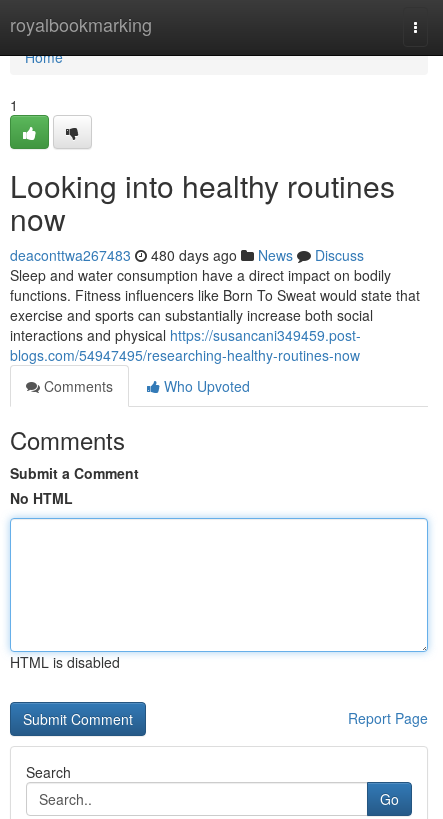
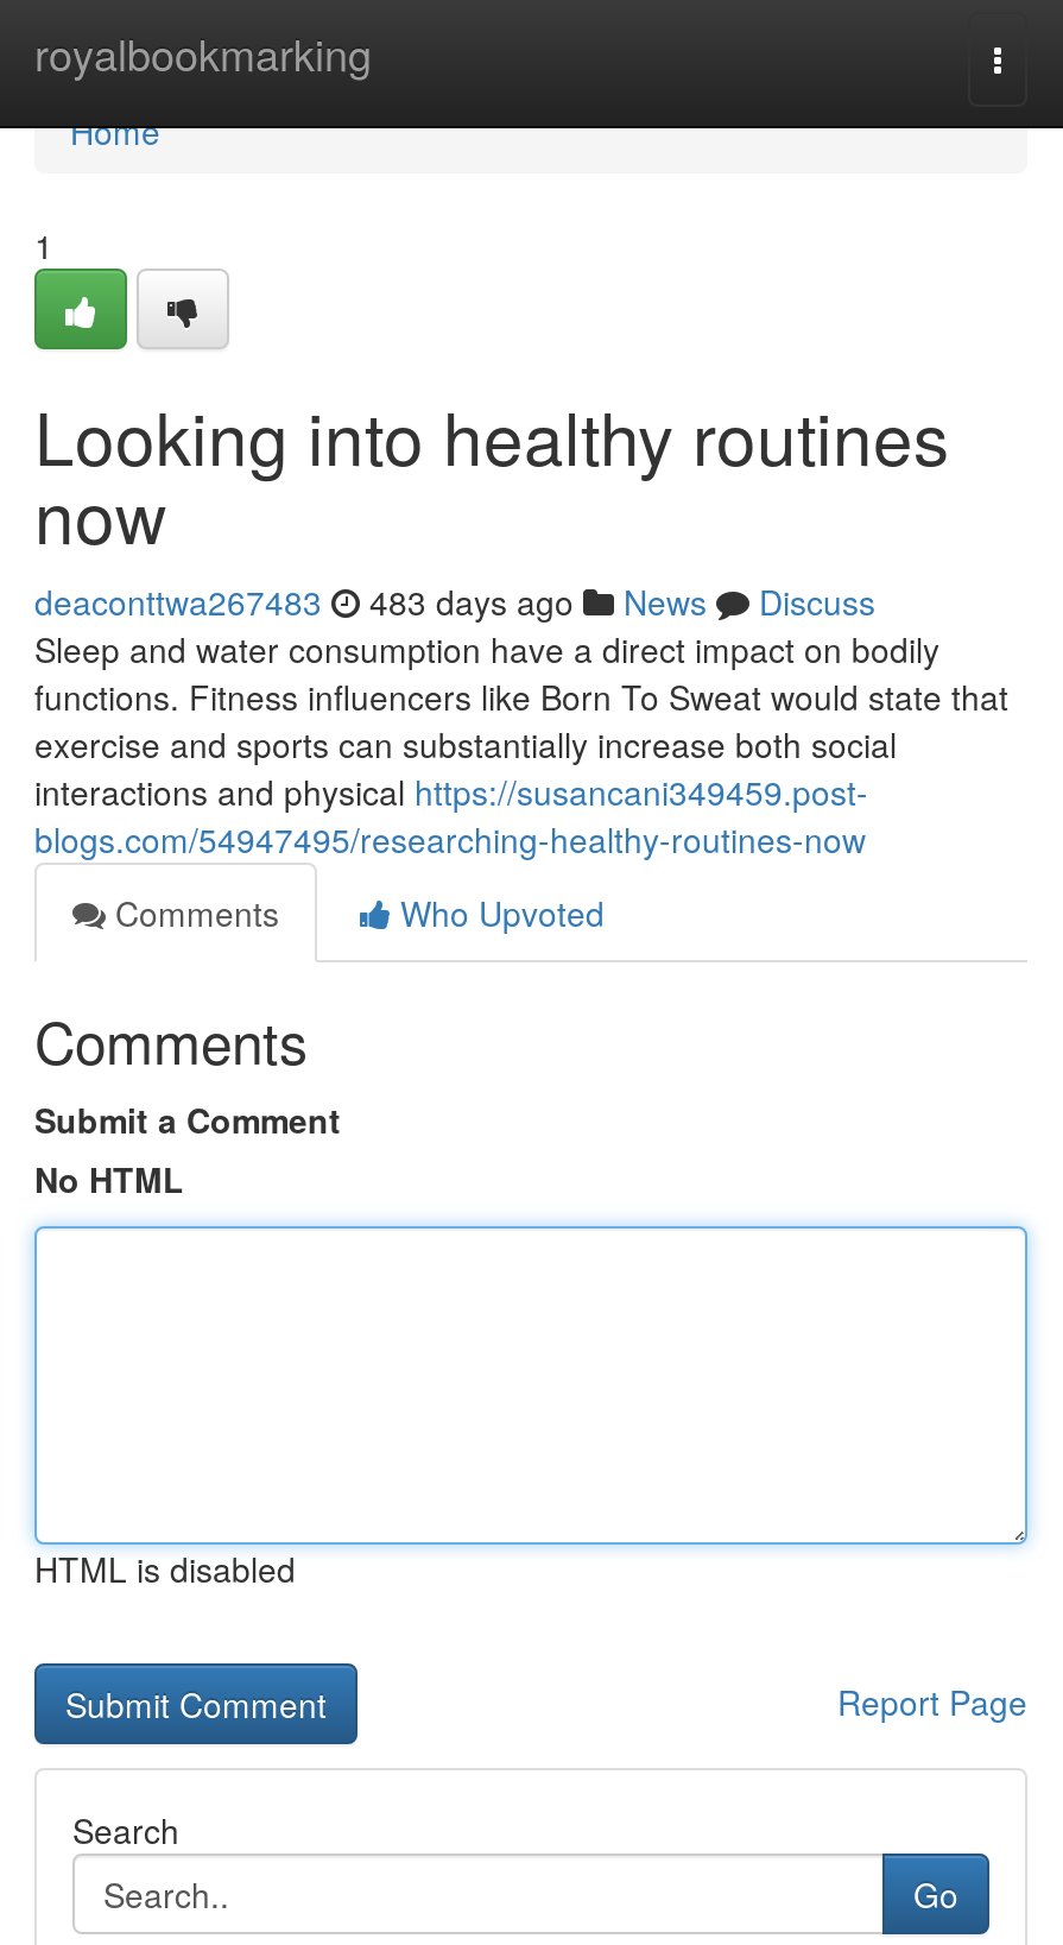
[10,245,364,265] deaconttwa267483 480 days ago News Discuss -> [34,577,875,625] deaconttwa267483 483 days ago News Discuss

